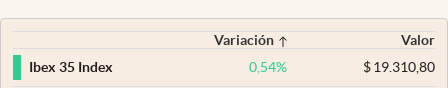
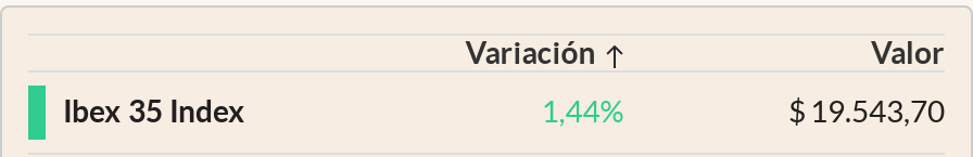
[249,59,287,75] 0,54% -> [541,94,624,128] 1,44%
[363,59,435,75] $ 19.310,80 -> [788,94,945,128] $ 19.543,70

